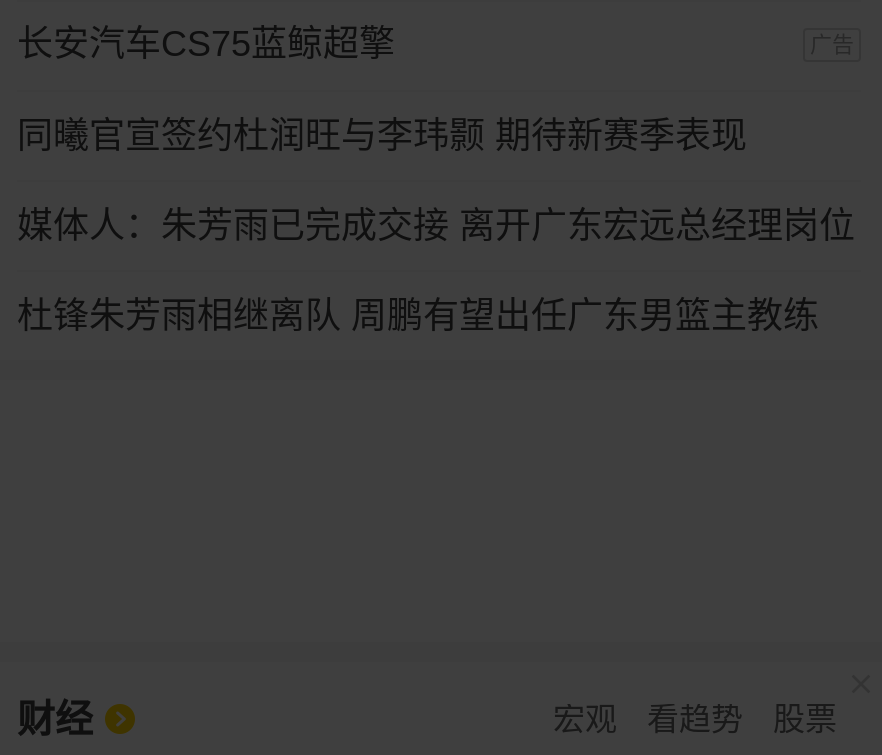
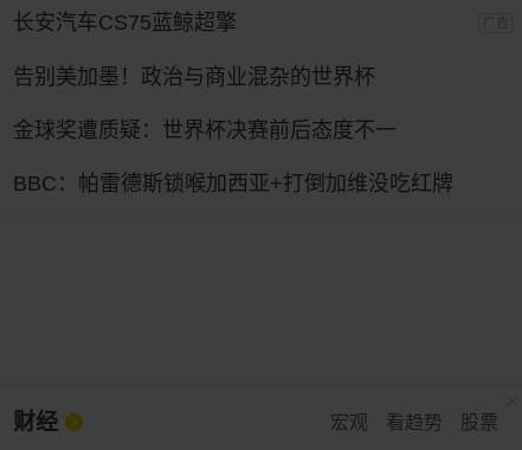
[17,116,747,156] 同曦官宣签约杜润旺与李玮颢 期待新赛季表现 -> [13,65,375,89] 告别美加墨！政治与商业混杂的世界杯
[17,206,855,246] 媒体人：朱芳雨已完成交接 离开广东宏远总经理岗位 -> [13,118,397,142] 金球奖遭质疑：世界杯决赛前后态度不一
[17,296,819,336] 杜锋朱芳雨相继离队 周鹏有望出任广东男篮主教练 -> [13,171,453,195] BBC：帕雷德斯锁喉加西亚+打倒加维没吃红牌

